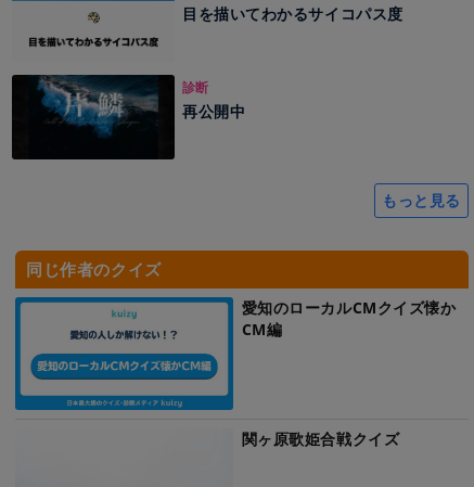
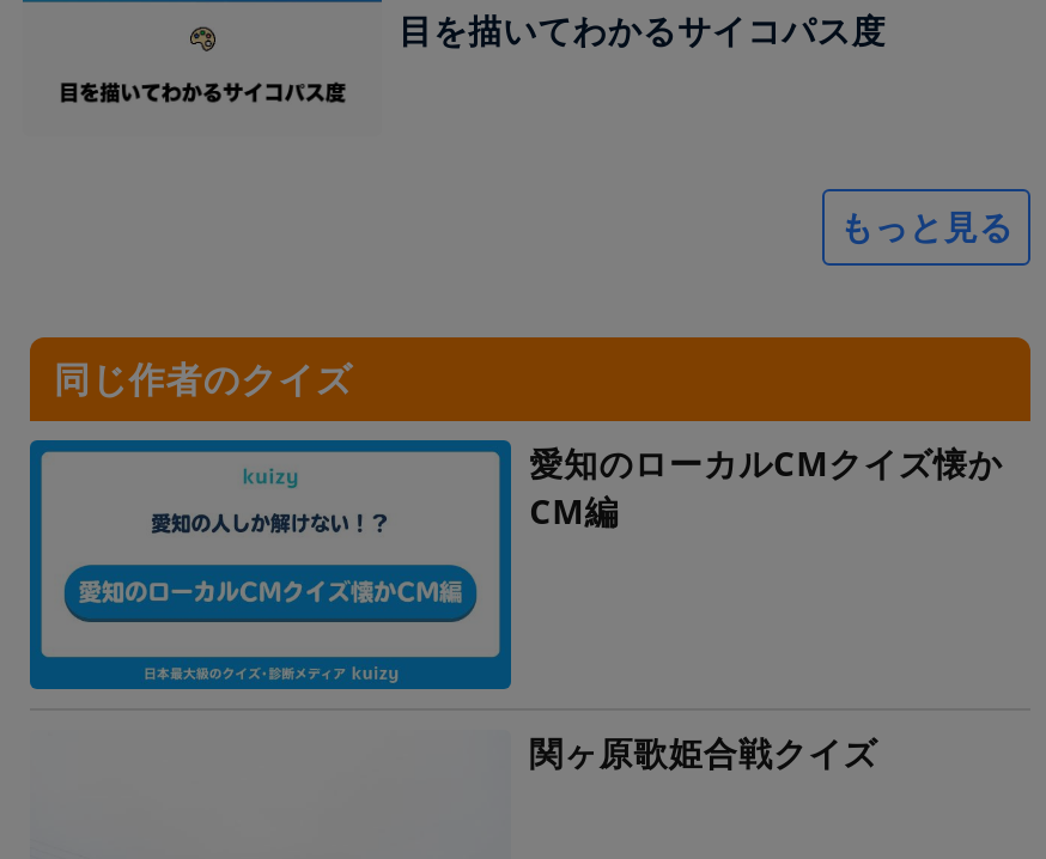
[11,74,245,161] [image] | 診断 | 再公開中 -> none

